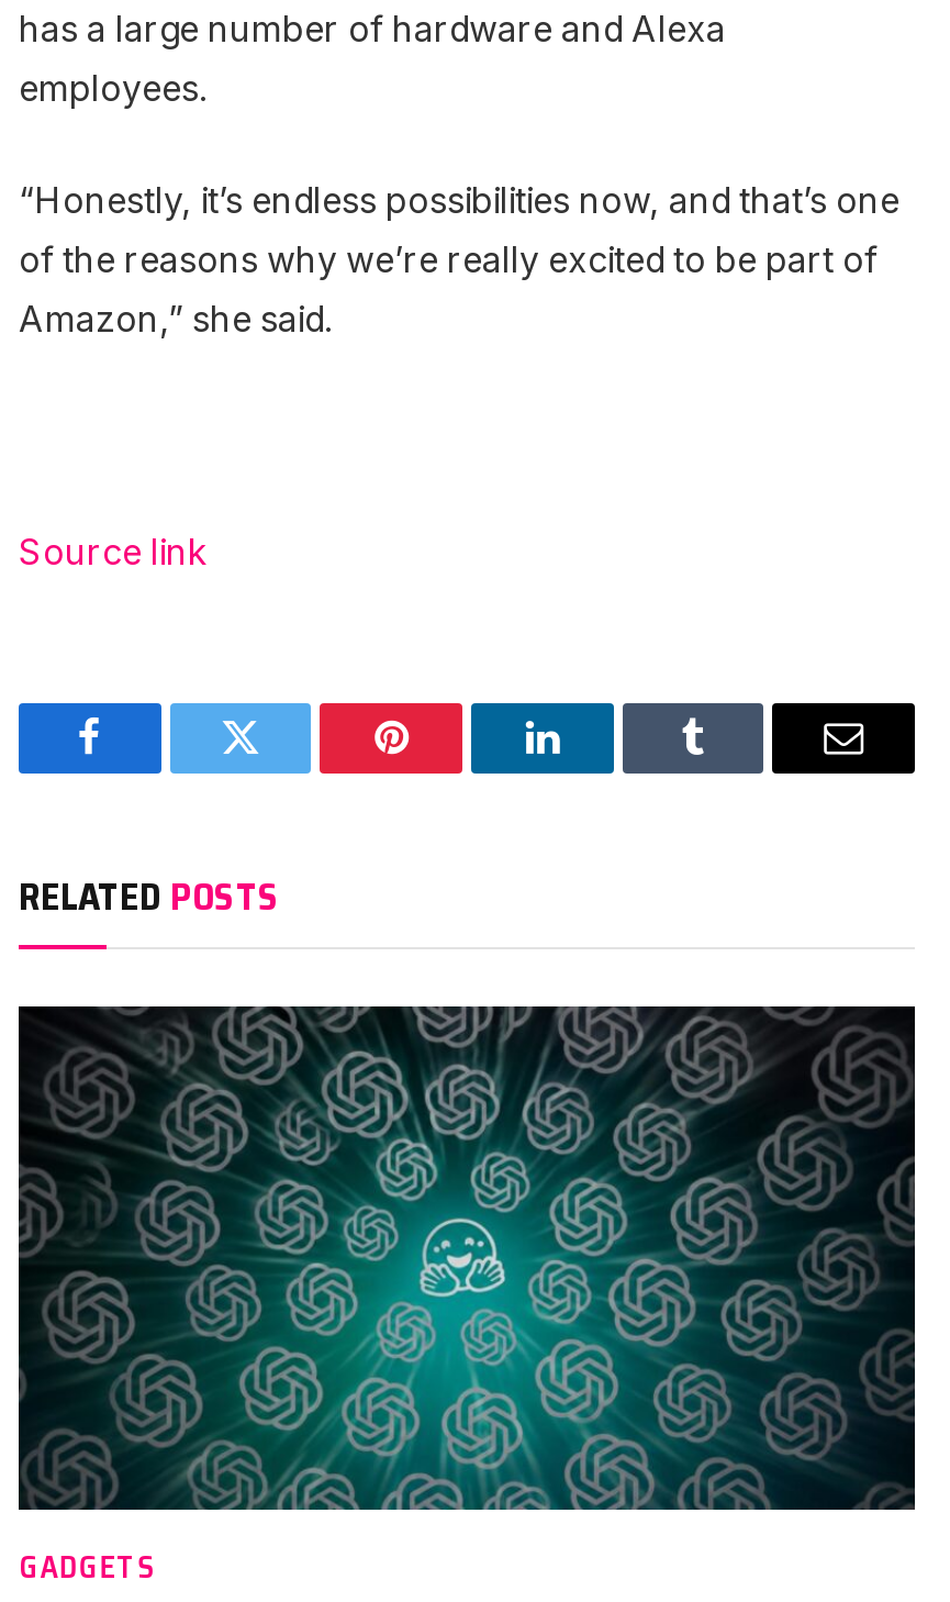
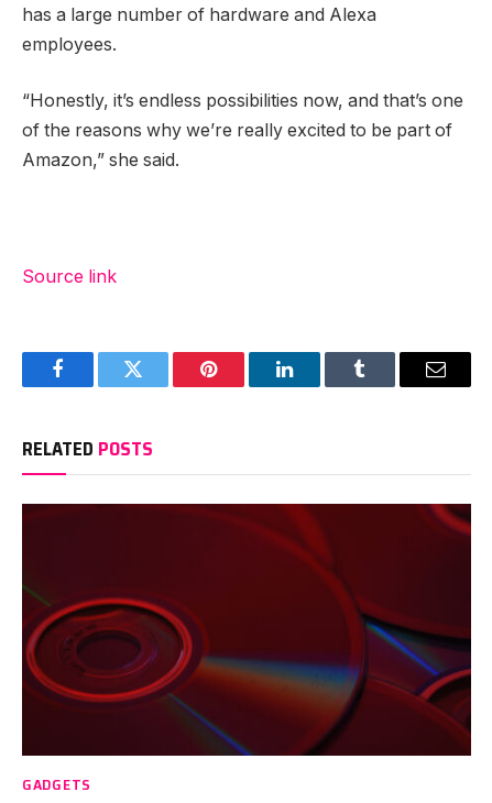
[19,1004,917,1512] [image] -> [22,503,472,757] [image]

